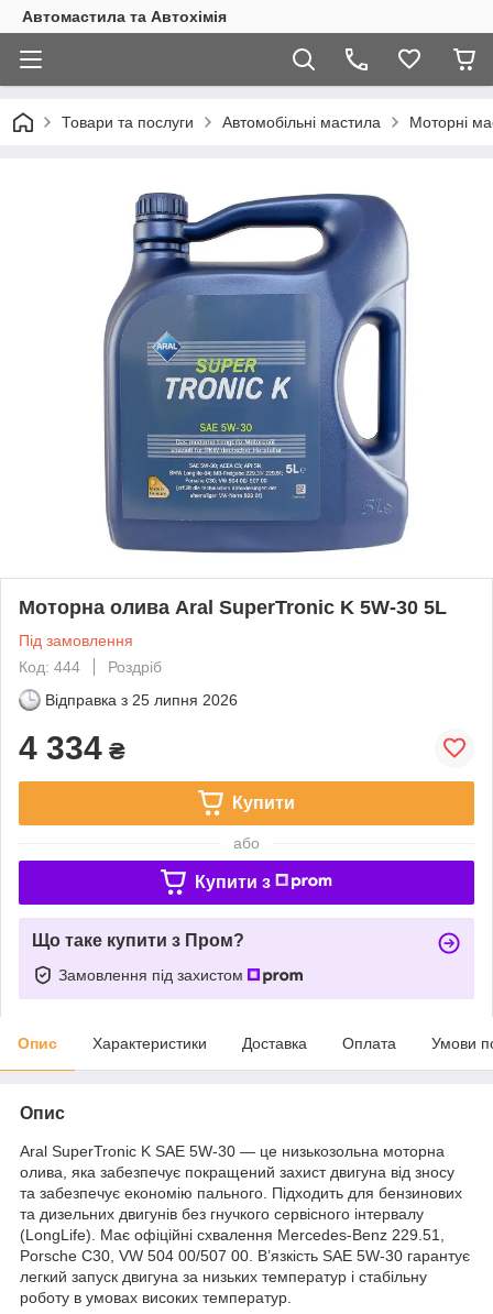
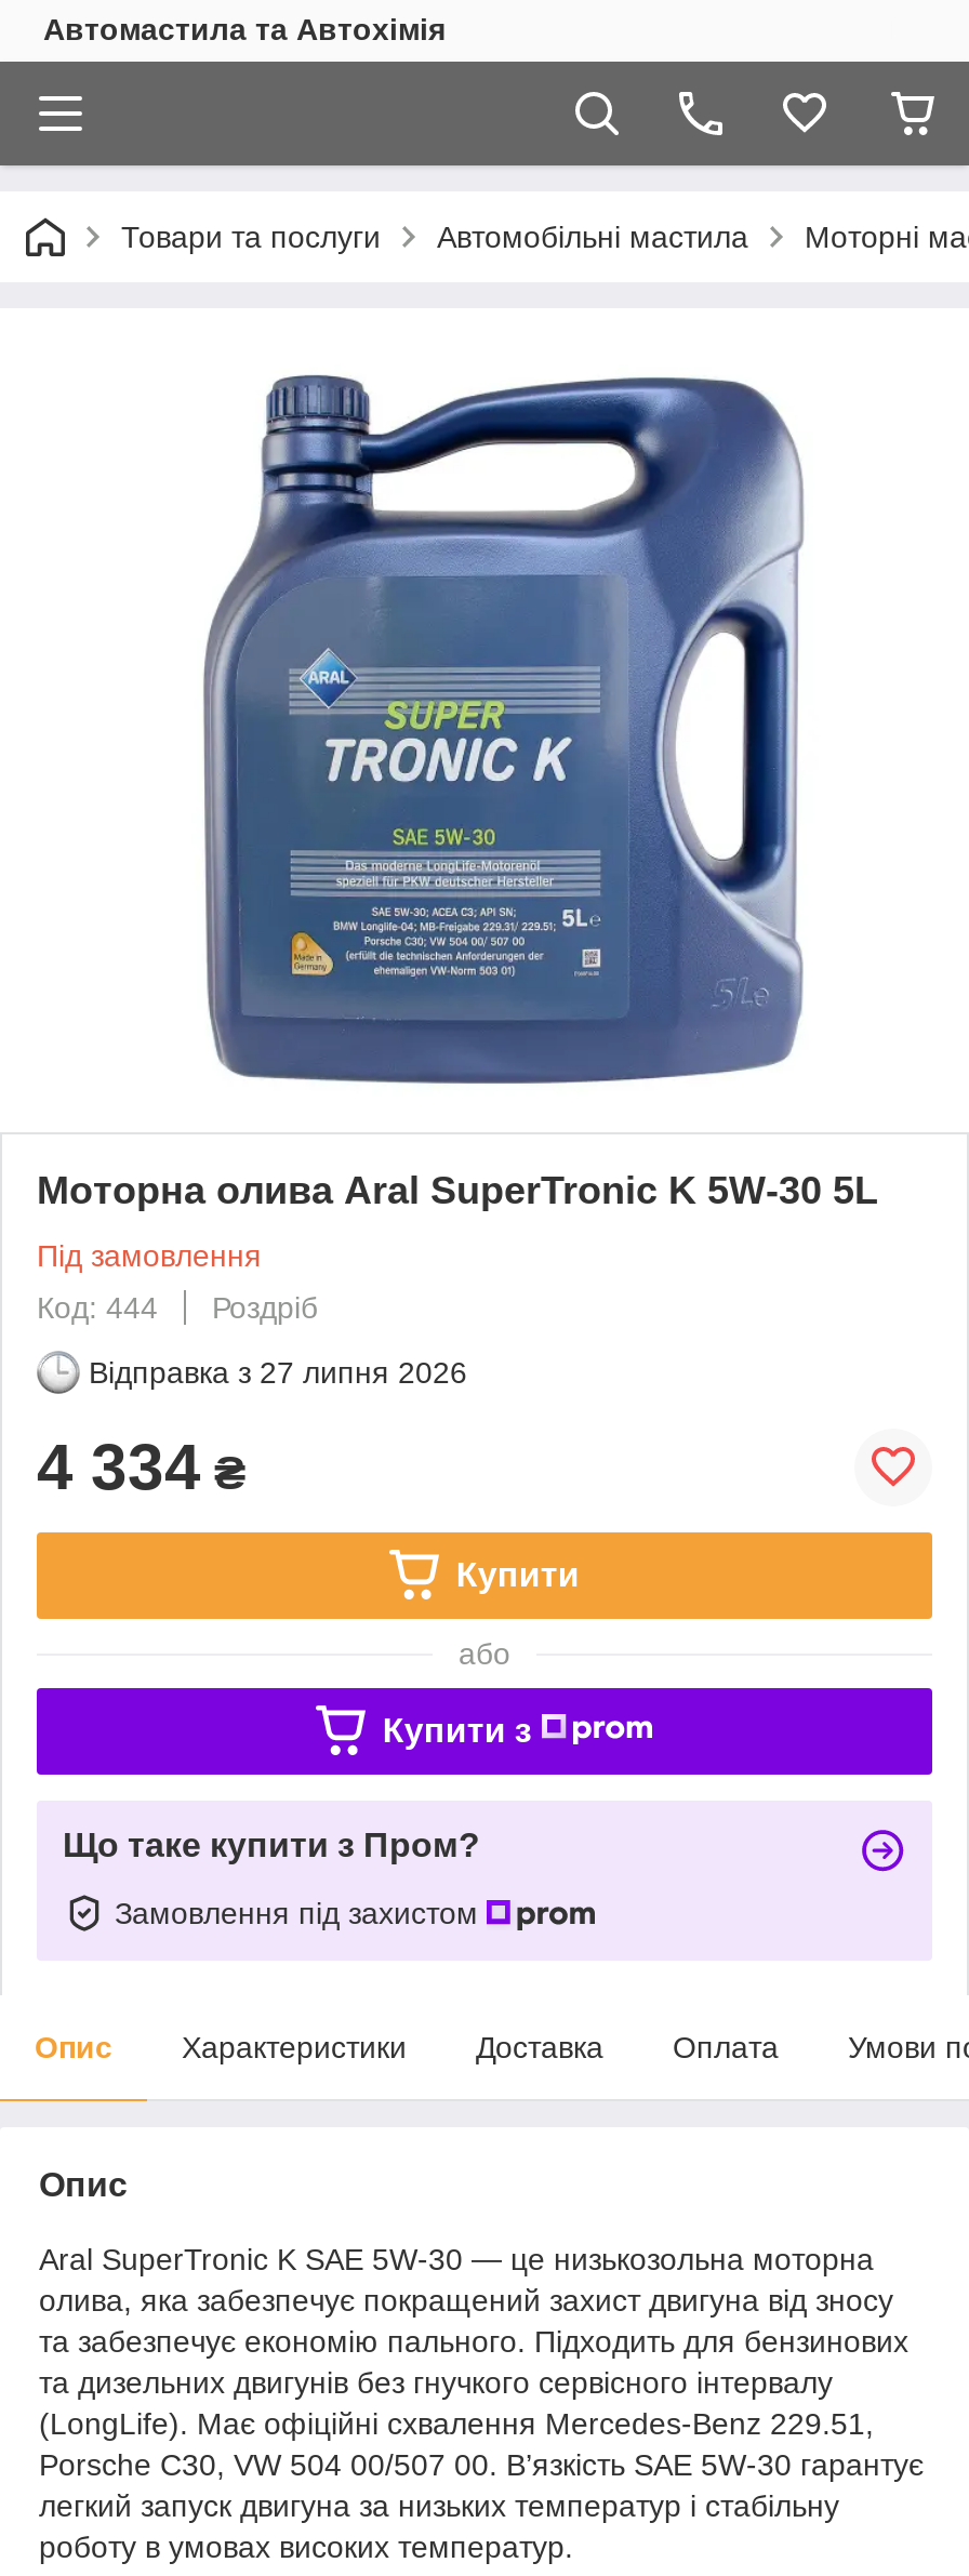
[45,691,238,709] Відправка з 25 липня 2026 -> [89,1355,467,1389] Відправка з 27 липня 2026

